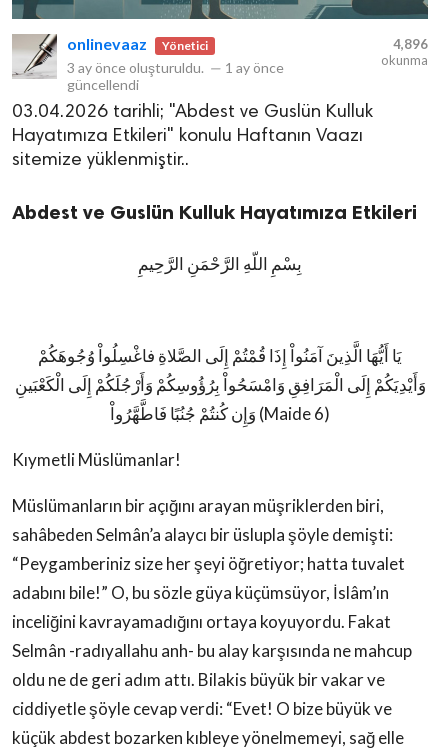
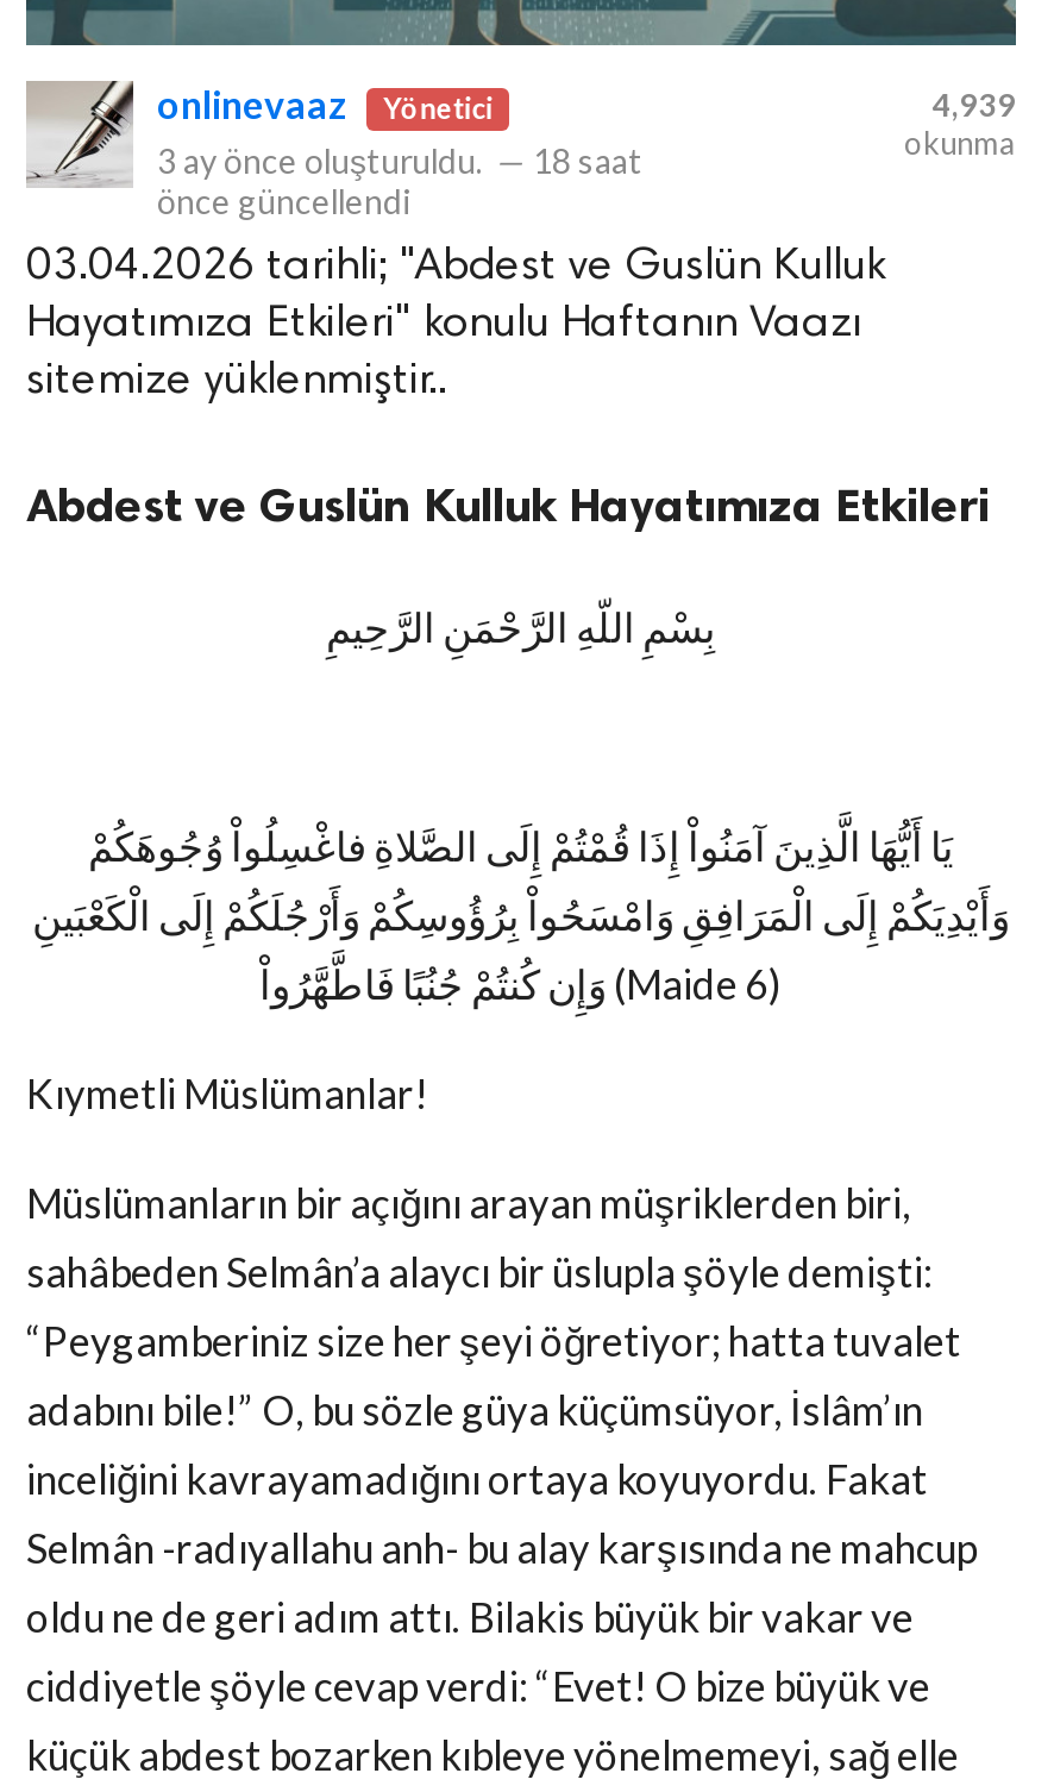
[393,36,428,52] 4,896 -> [933,85,1016,123] 4,939
[67,59,284,93] 3 ay önce oluşturuldu. — 1 ay önce | güncellendi -> [157,141,642,222] 3 ay önce oluşturuldu. — 18 saat | önce güncellendi

